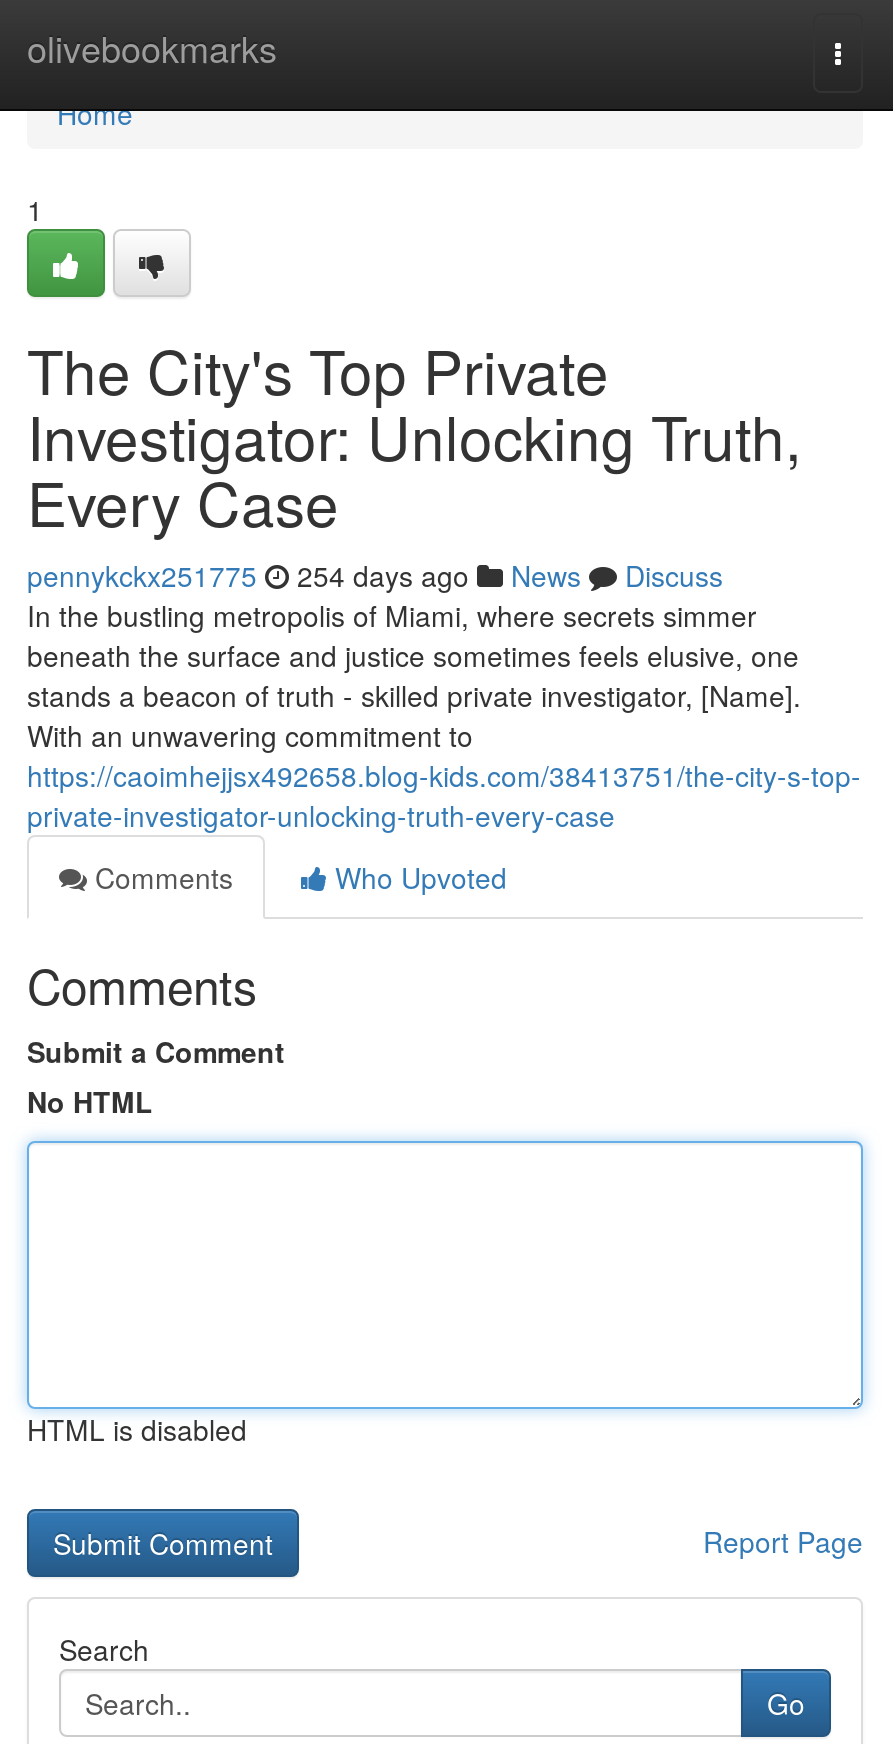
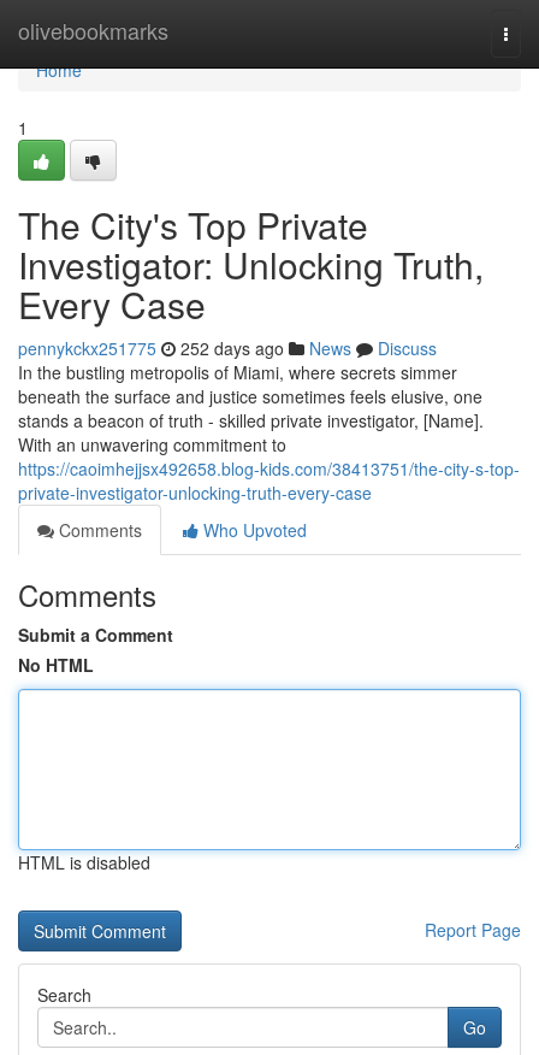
[27,555,723,595] pennykckx251775 254 days ago News Discuss -> [18,336,437,360] pennykckx251775 252 days ago News Discuss

